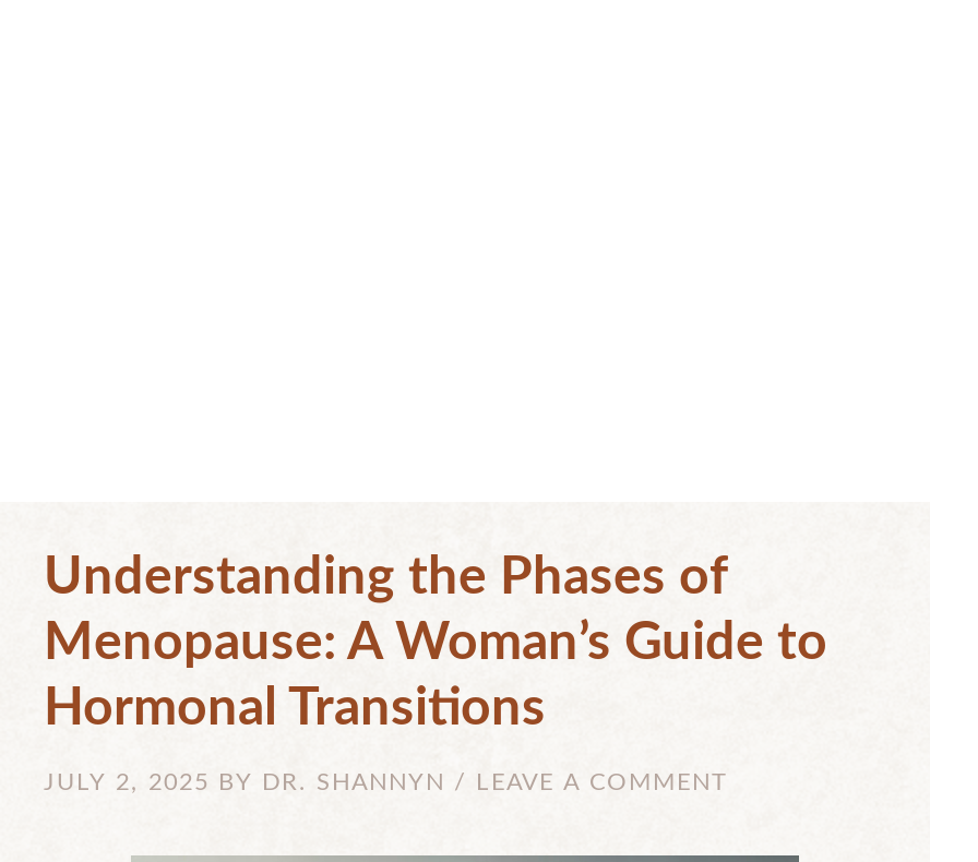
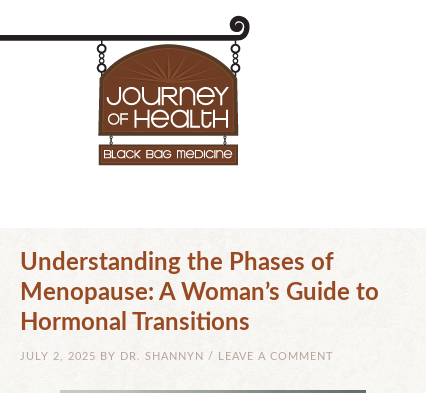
none -> [3,15,251,166] [image]

